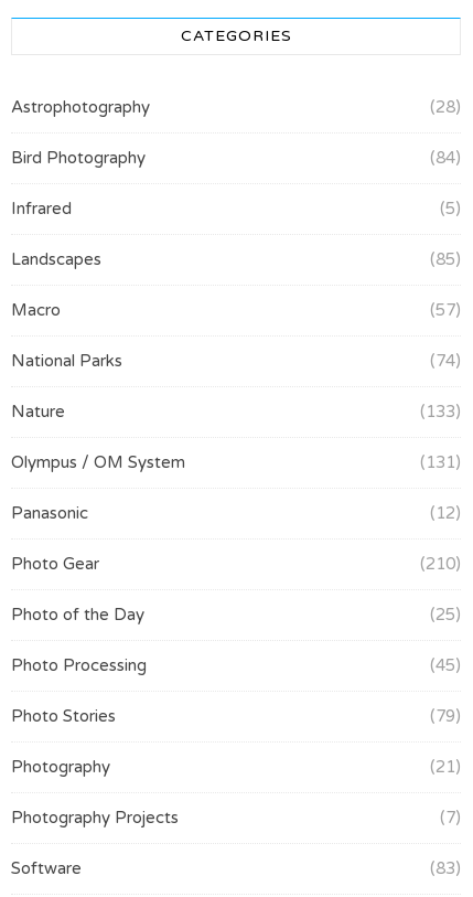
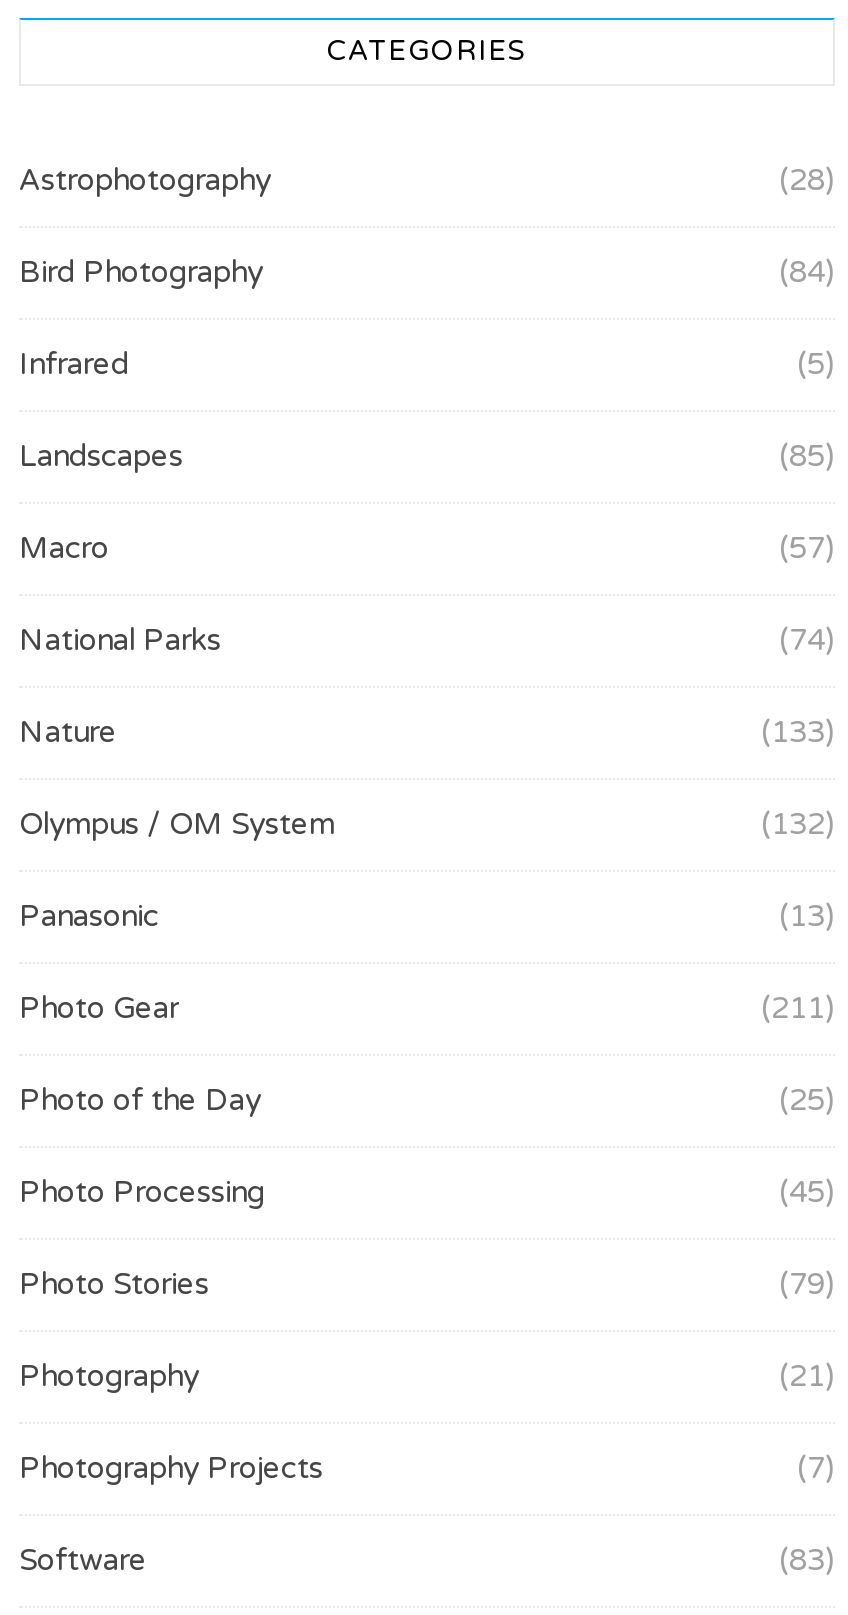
[420,452,461,472] (131) -> [761,807,835,843] (132)
[430,503,461,523] (12) -> [779,899,835,935] (13)
[420,554,461,574] (210) -> [761,991,835,1027] (211)

